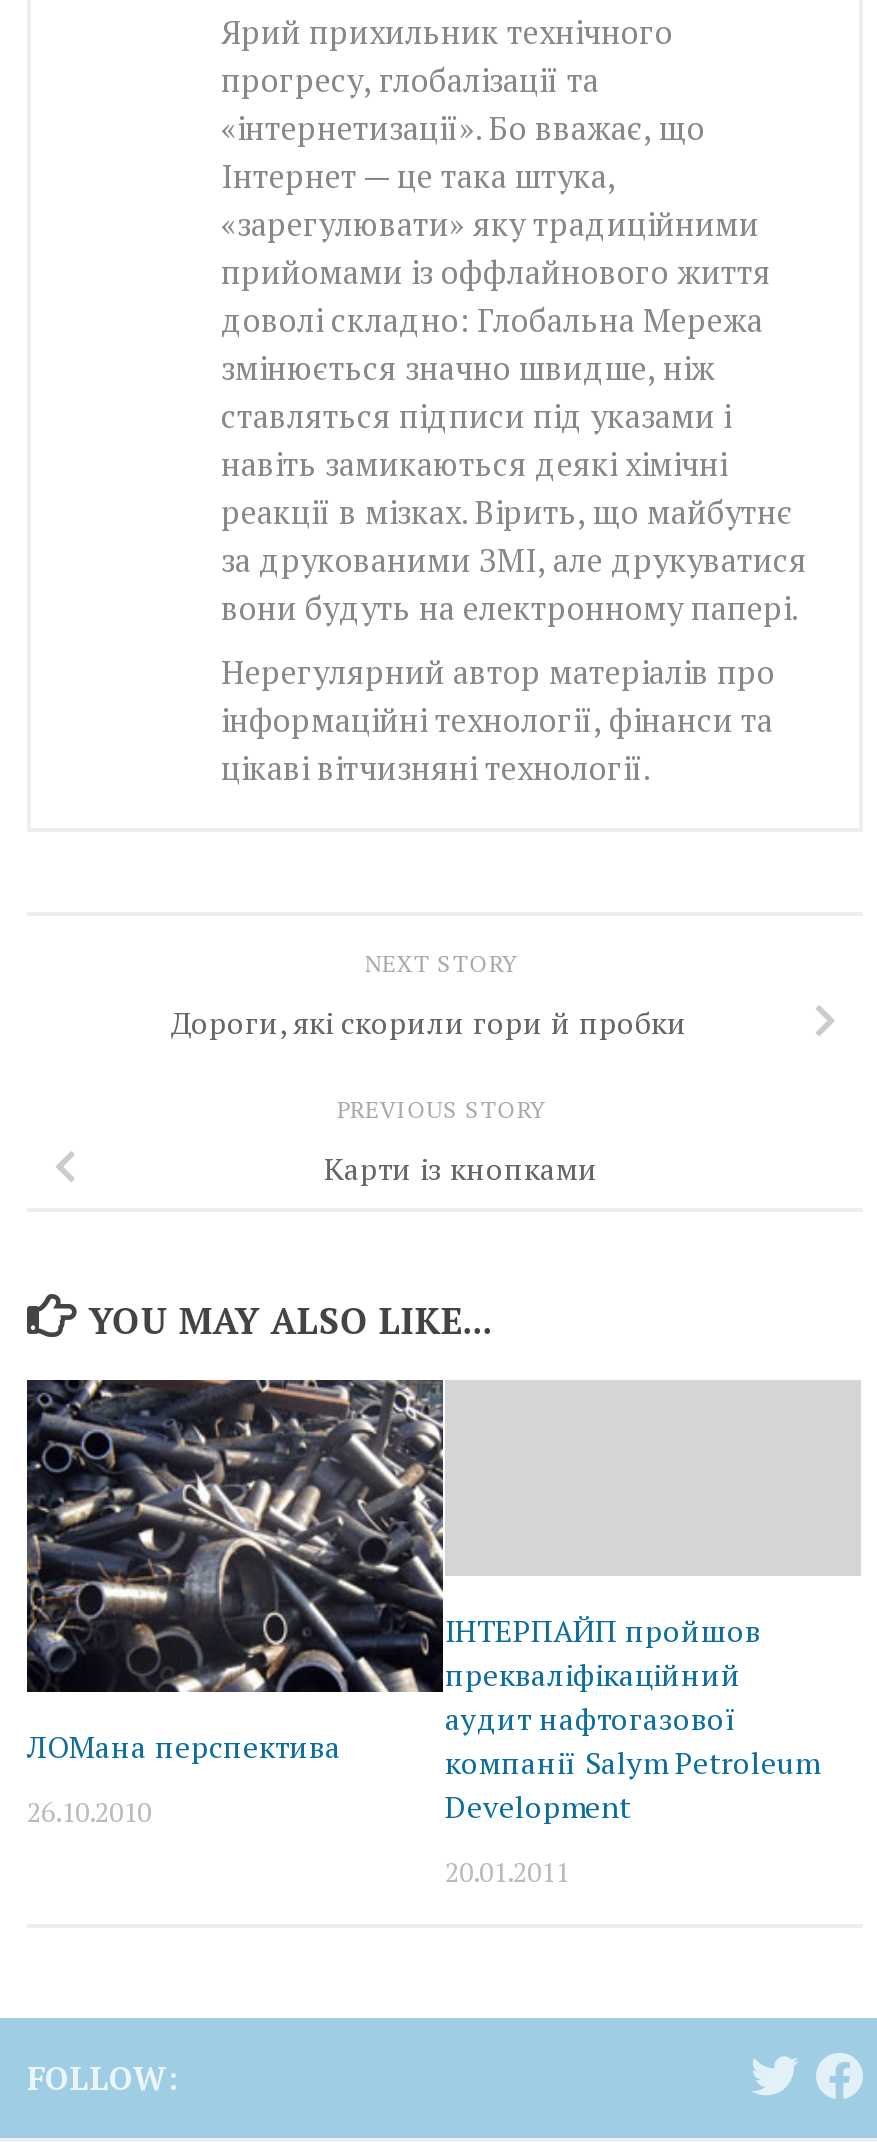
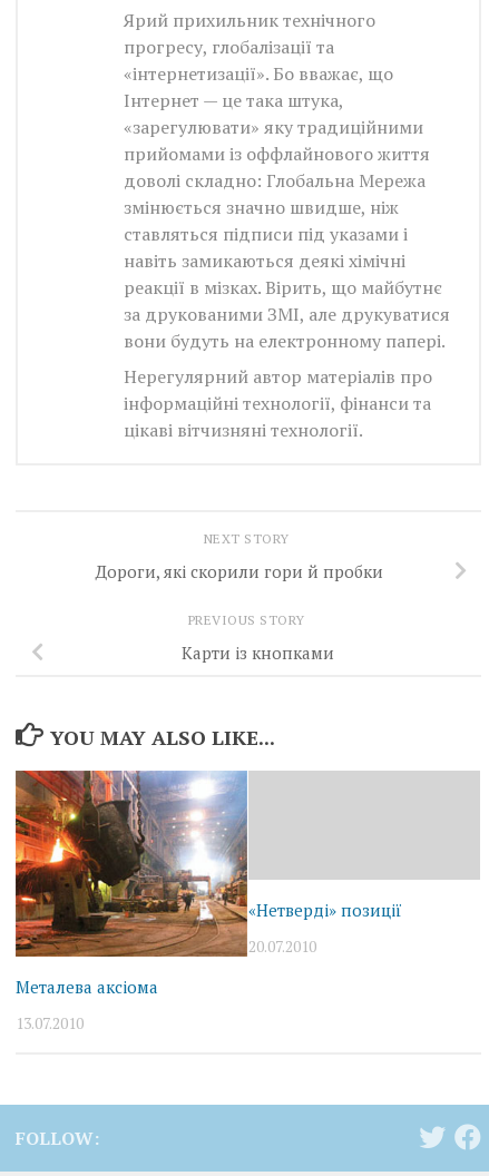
[25,1378,819,1826] [image] | ІНТЕРПАЙП пройшов | прекваліфікаційний | аудит нафтогазової | компанії Salym Petroleum | Development -> [14,770,402,958] [image] | «Нетверді» позиції
[27,1725,341,1765] ЛОМана перспектива -> [16,975,158,997] Металева аксіома
[27,1791,151,1829] 26.10.2010 -> [16,1012,84,1033] 13.07.2010
[445,1852,569,1890] 20.01.2011 -> [248,935,316,957] 20.07.2010

